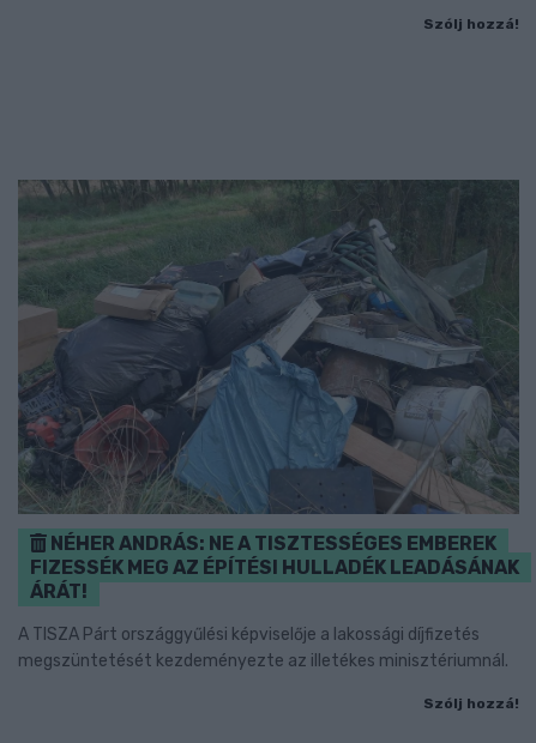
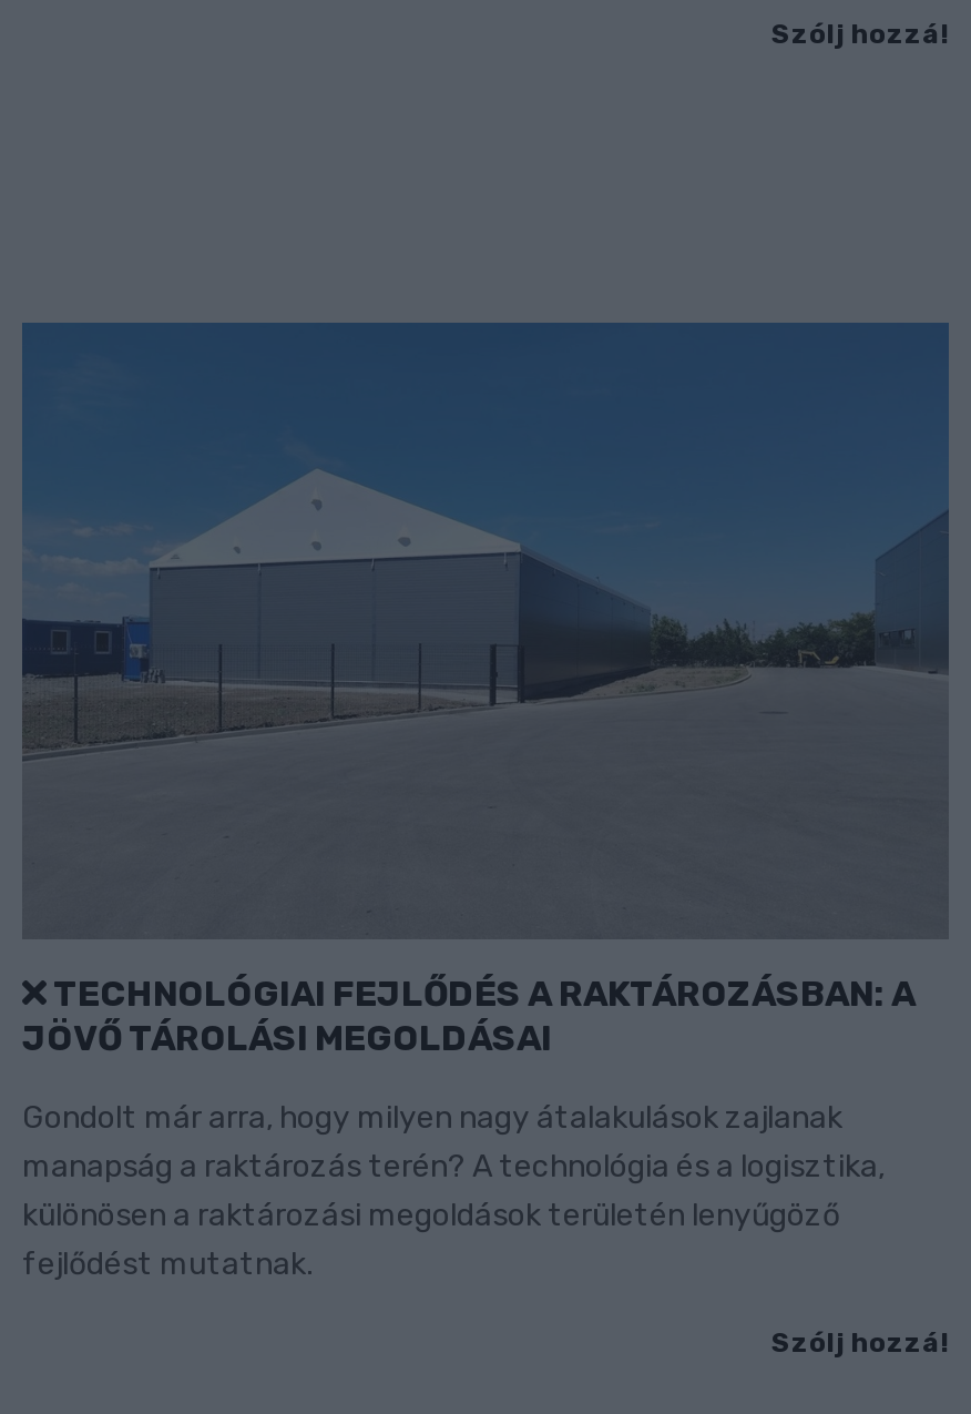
[17,179,520,603] [image] | NÉHER ANDRÁS: NE A TISZTESSÉGES EMBEREK | FIZESSÉK MEG AZ ÉPÍTÉSI HULLADÉK LEADÁSÁNAK | ÁRÁT! -> [20,321,951,1060] [image] | TECHNOLÓGIAI FEJLŐDÉS A RAKTÁROZÁSBAN: A | JÖVŐ TÁROLÁSI MEGOLDÁSAI
[18,624,508,671] A TISZA Párt országgyűlési képviselője a lakossági díjfizetés | megszüntetését kezdeményezte az illetékes minisztériumnál. -> [22,1100,885,1284] Gondolt már arra, hogy milyen nagy átalakulások zajlanak | manapság a raktározás terén? A technológia és a logisztika, | különösen a raktározási megoldások területén lenyűgöző | fejlődést mutatnak.

